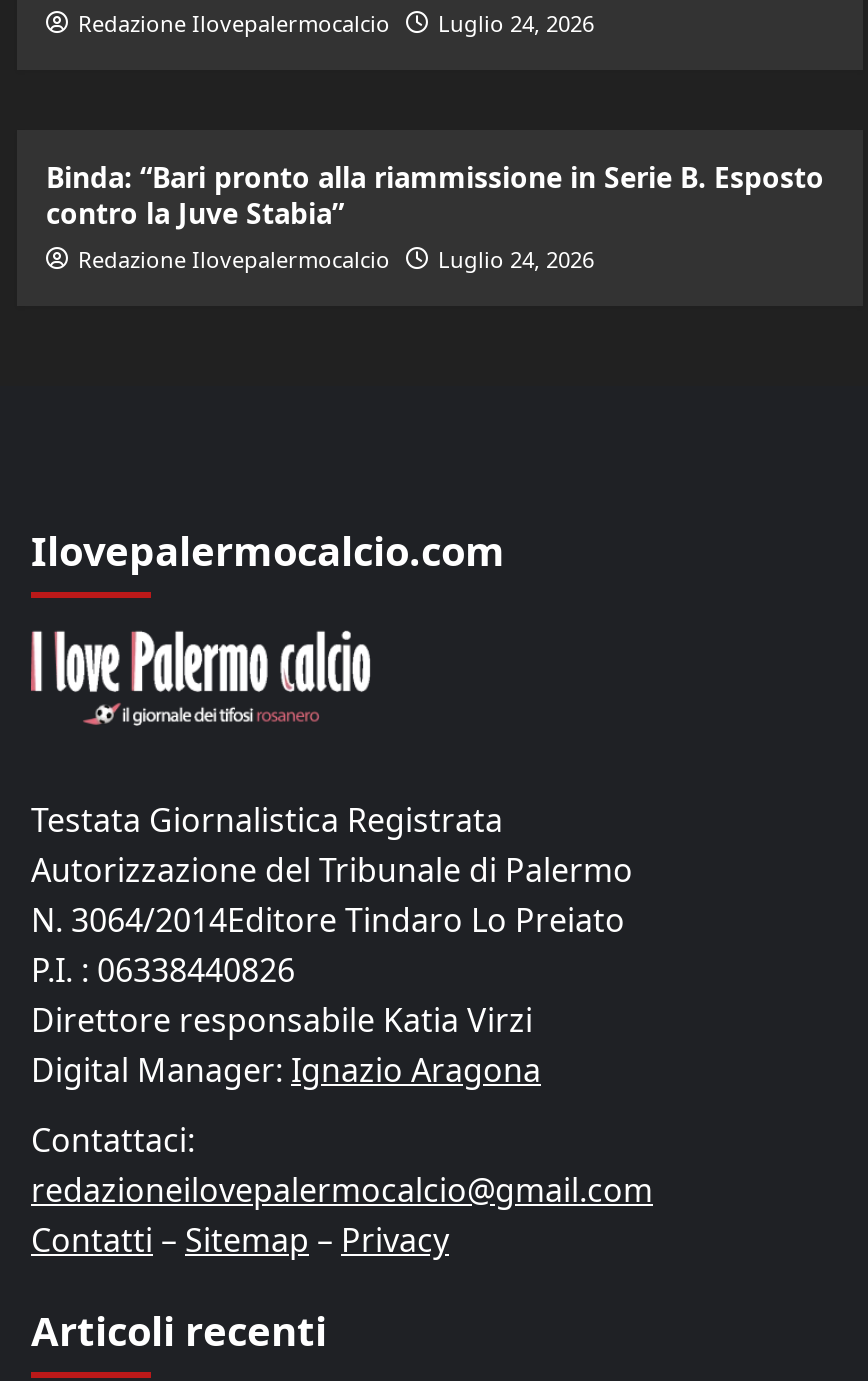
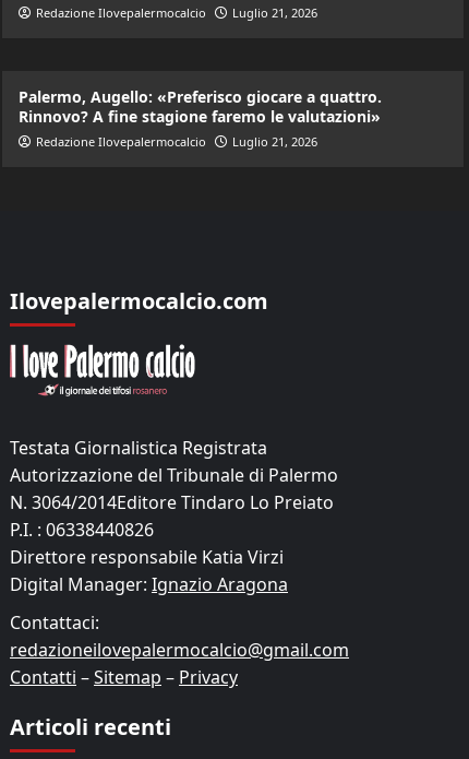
[78,8,594,38] Redazione Ilovepalermocalcio Luglio 24, 2026 -> [35,4,317,21] Redazione Ilovepalermocalcio Luglio 21, 2026
[46,158,824,232] Binda: “Bari pronto alla riammissione in Serie B. Esposto | contro la Juve Stabia” -> [18,86,381,127] Palermo, Augello: «Preferisco giocare a quattro. | Rinnovo? A fine stagione faremo le valutazioni»
[78,244,594,274] Redazione Ilovepalermocalcio Luglio 24, 2026 -> [35,133,317,150] Redazione Ilovepalermocalcio Luglio 21, 2026

